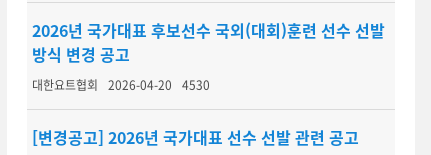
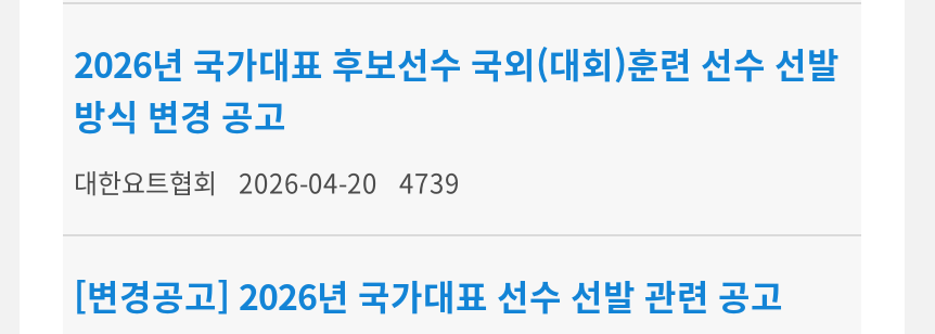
[32,76,210,94] 대한요트협회 2026-04-20 4530 -> [74,163,460,202] 대한요트협회 2026-04-20 4739

